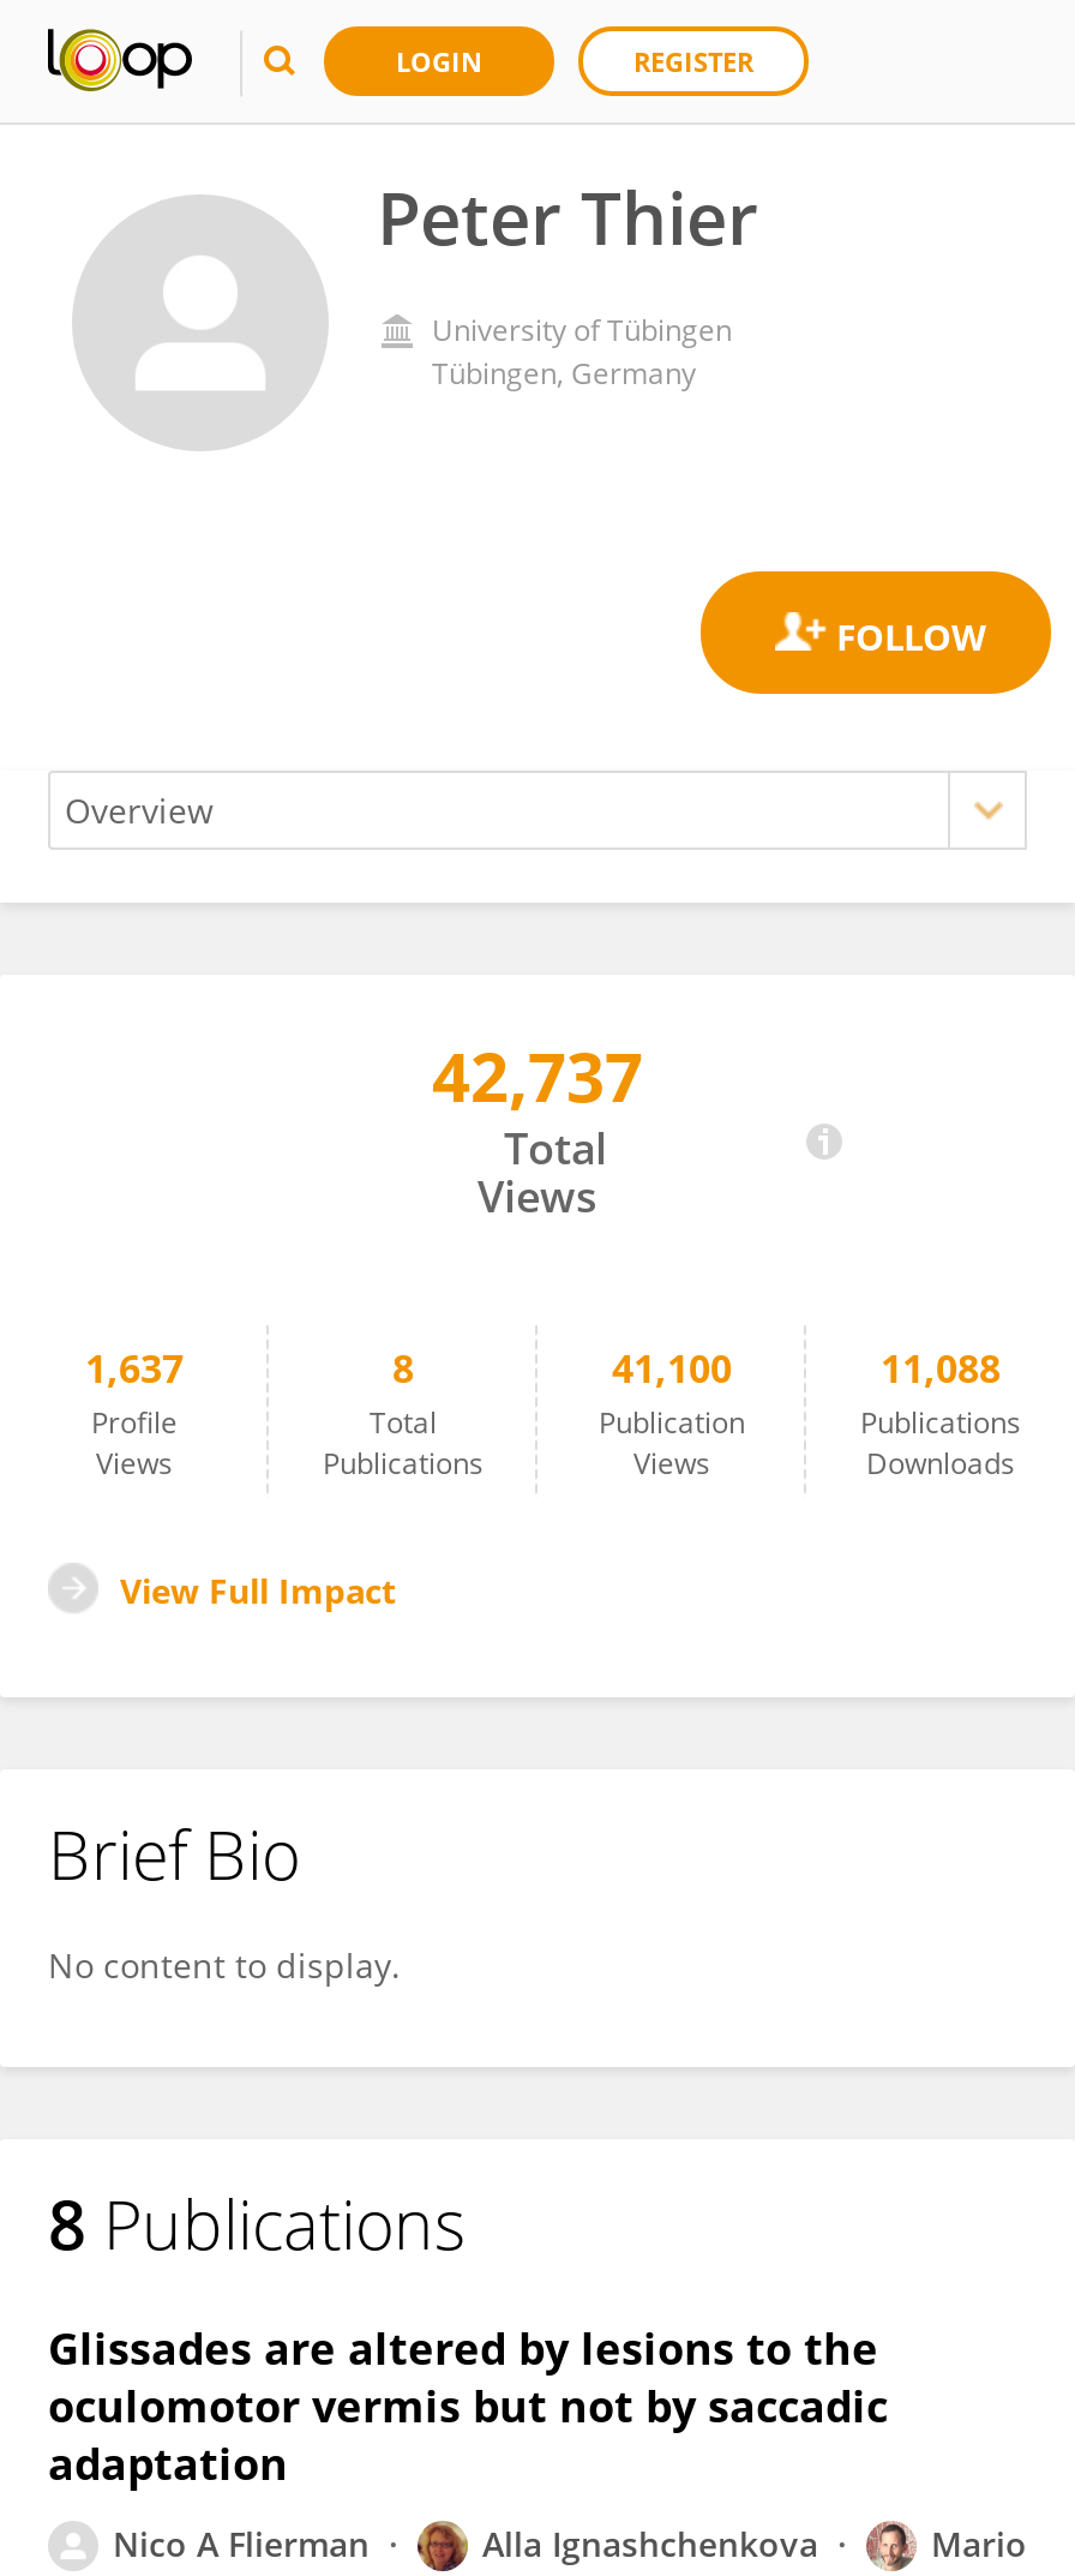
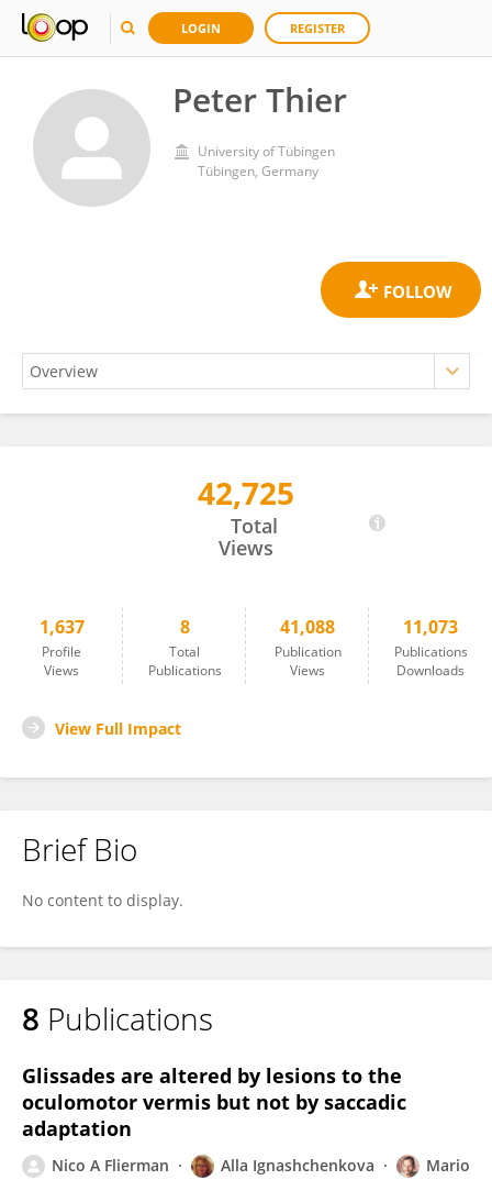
[432,1030,643,1121] 42,737 -> [198,472,294,514] 42,725
[612,1342,732,1395] 41,100 -> [280,615,335,639] 41,088
[881,1342,1001,1395] 11,088 -> [403,615,458,639] 11,073

